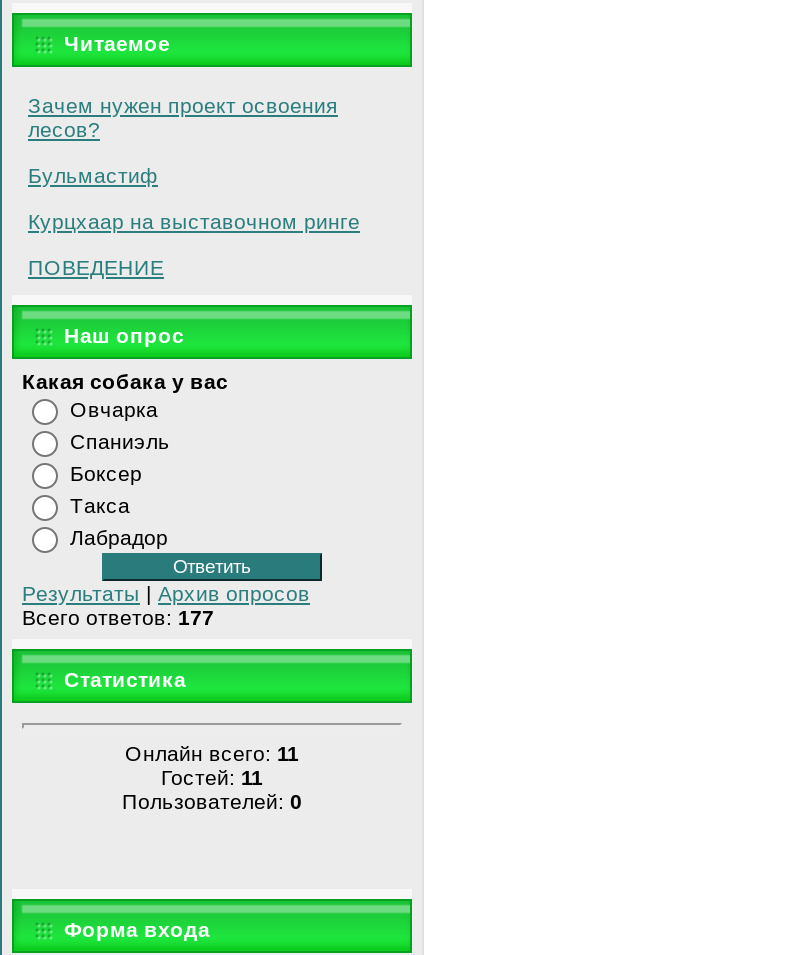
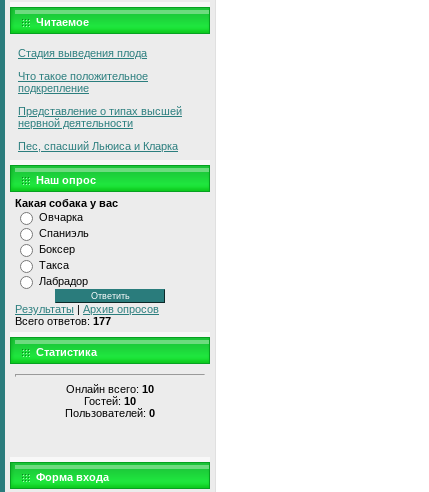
[28,93,338,141] Зачем нужен проект освоения | лесов? -> [18,47,147,59] Стадия выведения плода
[28,163,158,187] Бульмастиф -> [18,70,148,94] Что такое положительное | подкрепление
[28,209,360,233] Курцхаар на выставочном ринге -> [18,105,182,129] Представление о типах высшей | нервной деятельности
[28,255,164,279] ПОВЕДЕНИЕ -> [18,140,178,152] Пес, спасший Льюиса и Кларка
[125,740,299,764] Онлайн всего: 11 -> [66,383,154,395] Онлайн всего: 10
[161,764,263,788] Гостей: 11 -> [84,395,136,407] Гостей: 10

